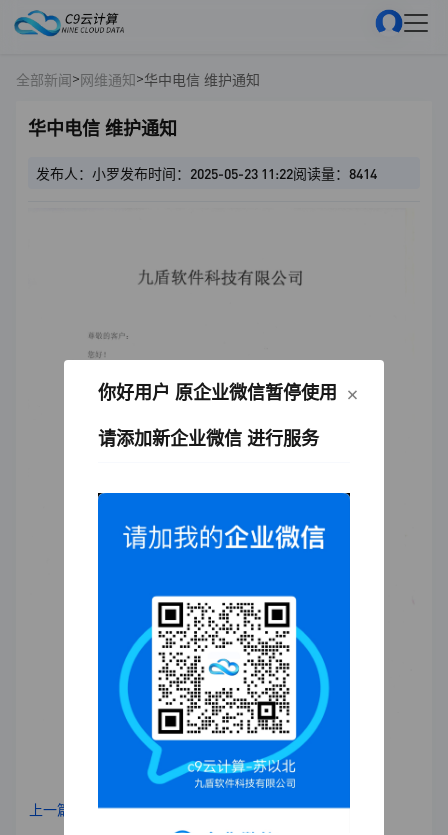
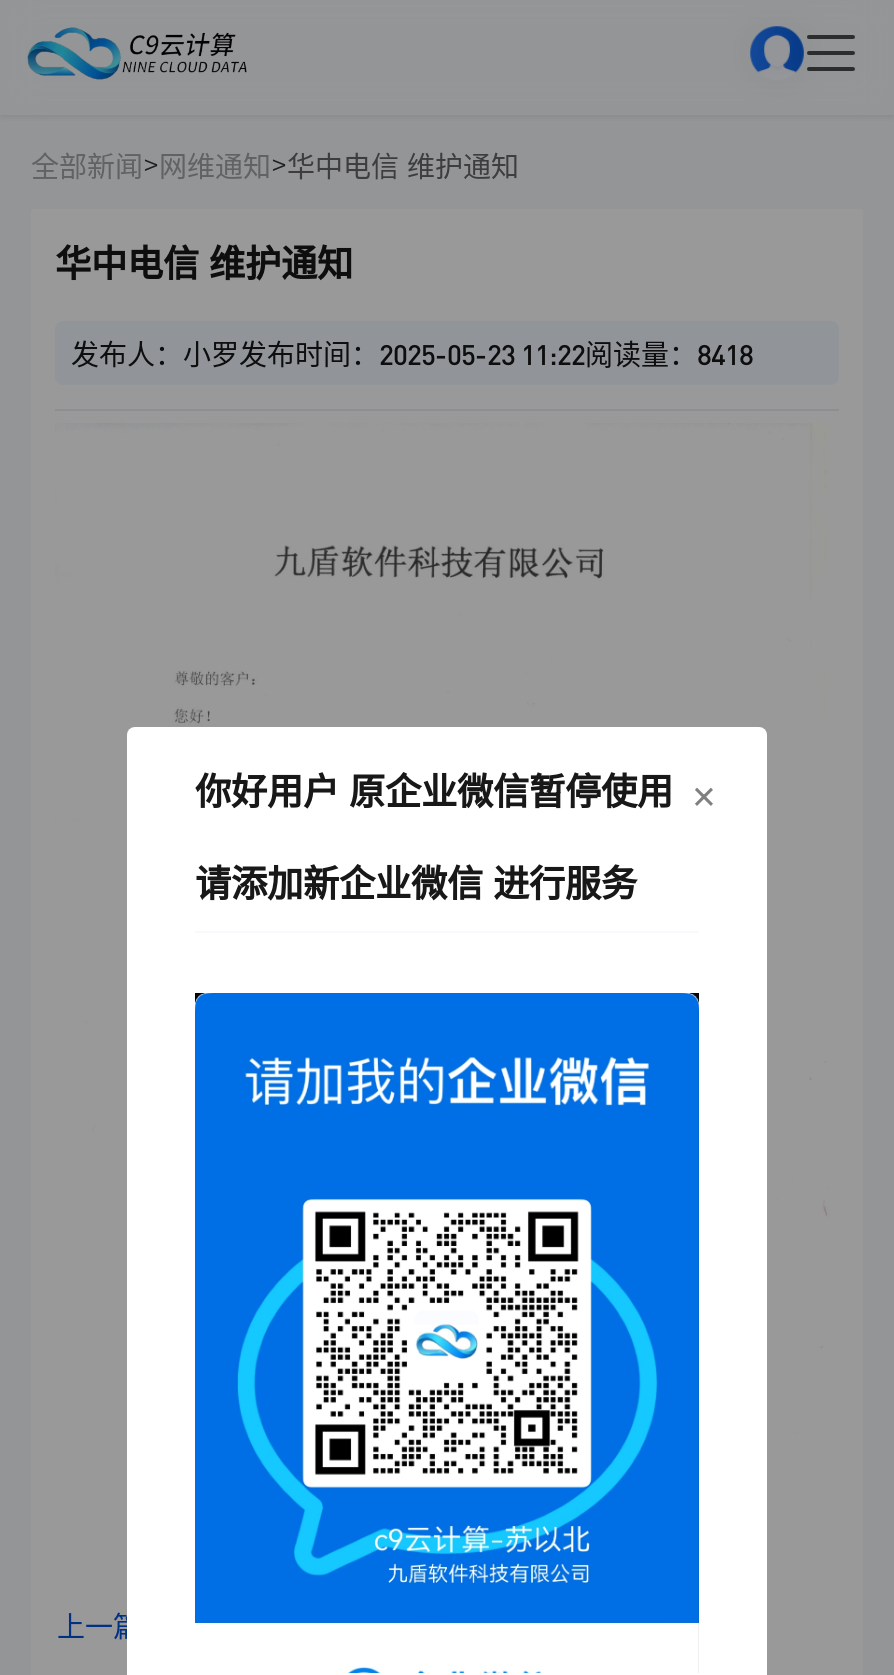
[36,164,377,182] 发布人：小罗发布时间：2025-05-23 11:22阅读量：8414 -> [71,335,753,371] 发布人：小罗发布时间：2025-05-23 11:22阅读量：8418

